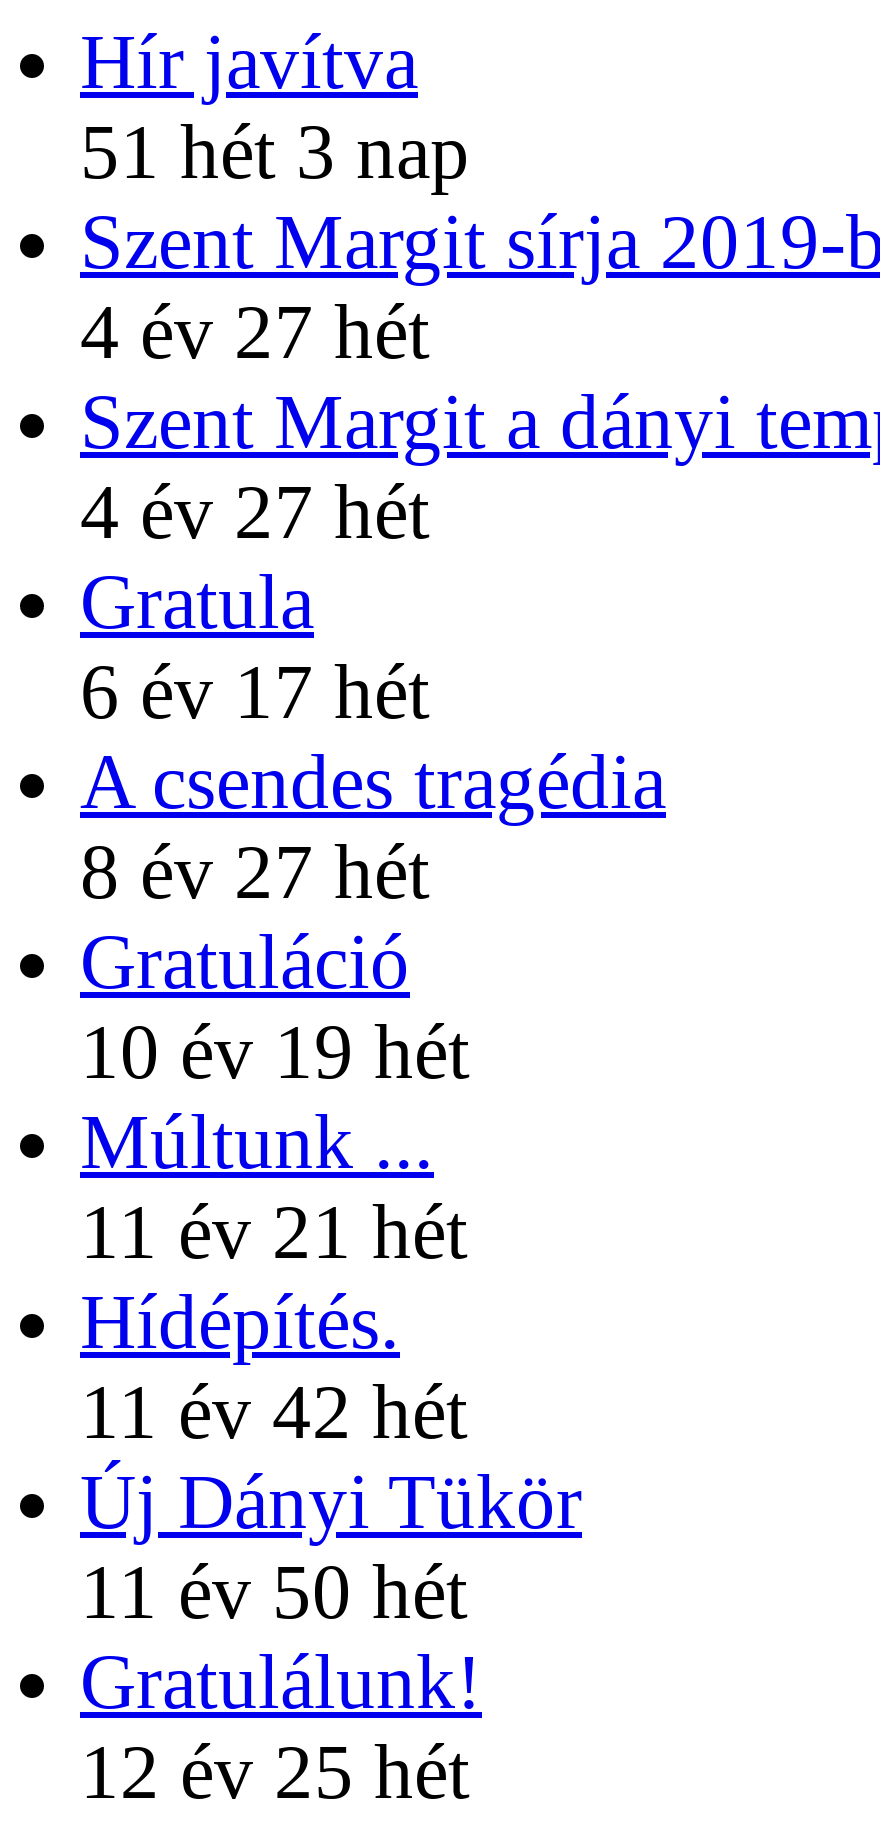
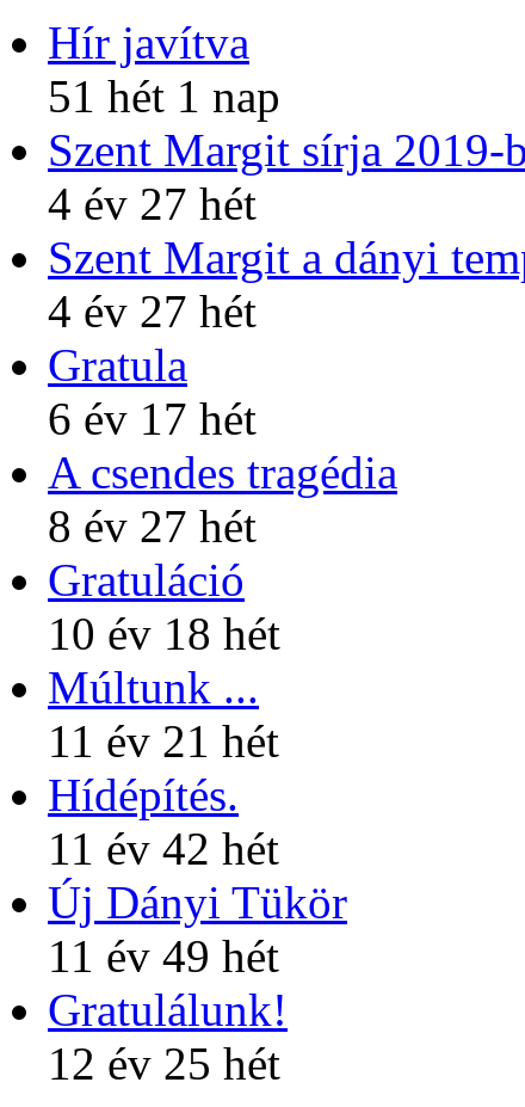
[80,108,470,194] 51 hét 3 nap -> [48,71,280,122] 51 hét 1 nap
[80,1008,470,1094] 10 év 19 hét -> [48,608,280,659] 10 év 18 hét
[80,1548,468,1634] 11 év 50 hét -> [48,931,279,982] 11 év 49 hét

